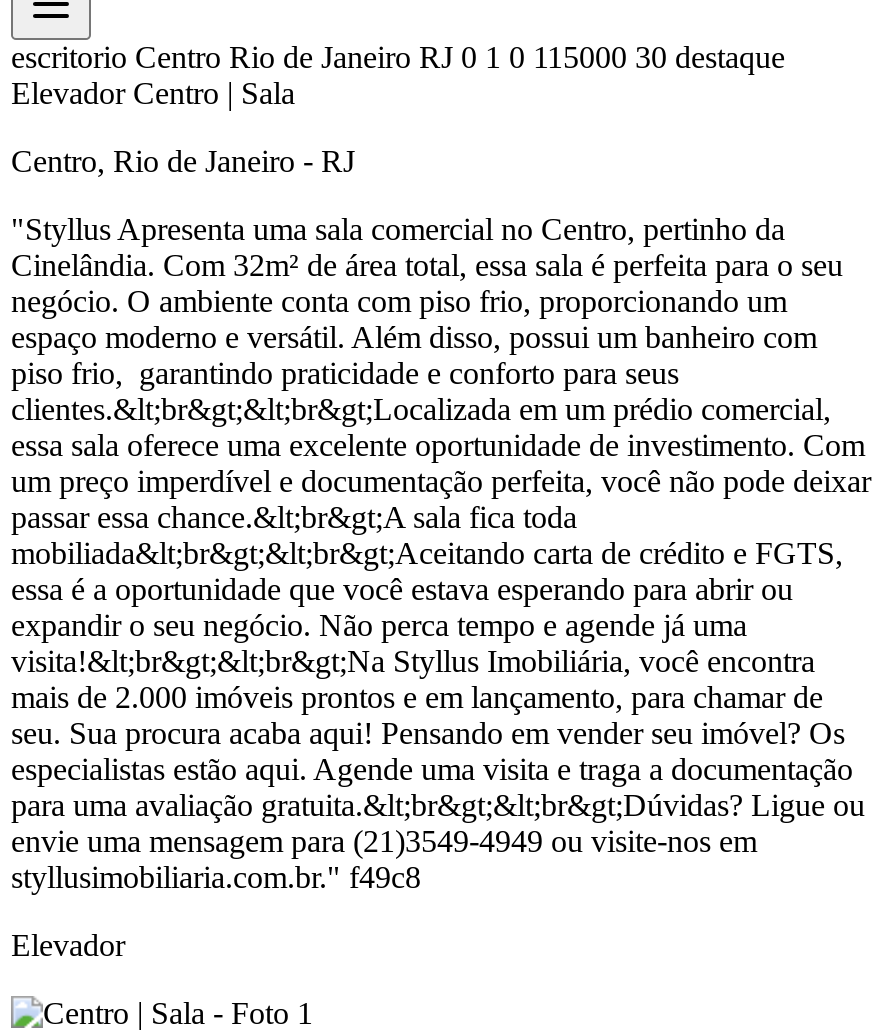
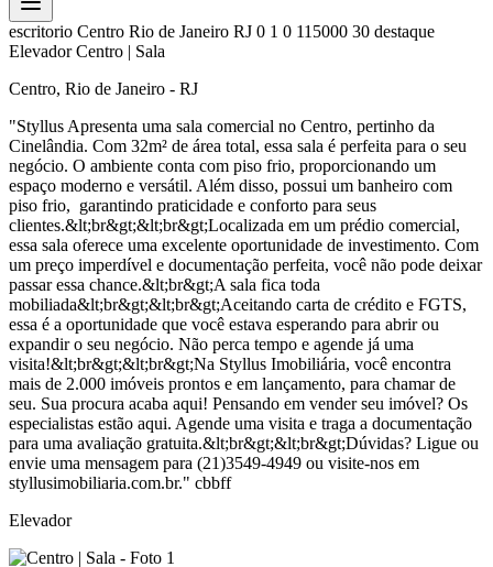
[11,860,421,894] styllusimobiliaria.com.br." f49c8 -> [9,473,231,492] styllusimobiliaria.com.br." cbbff

